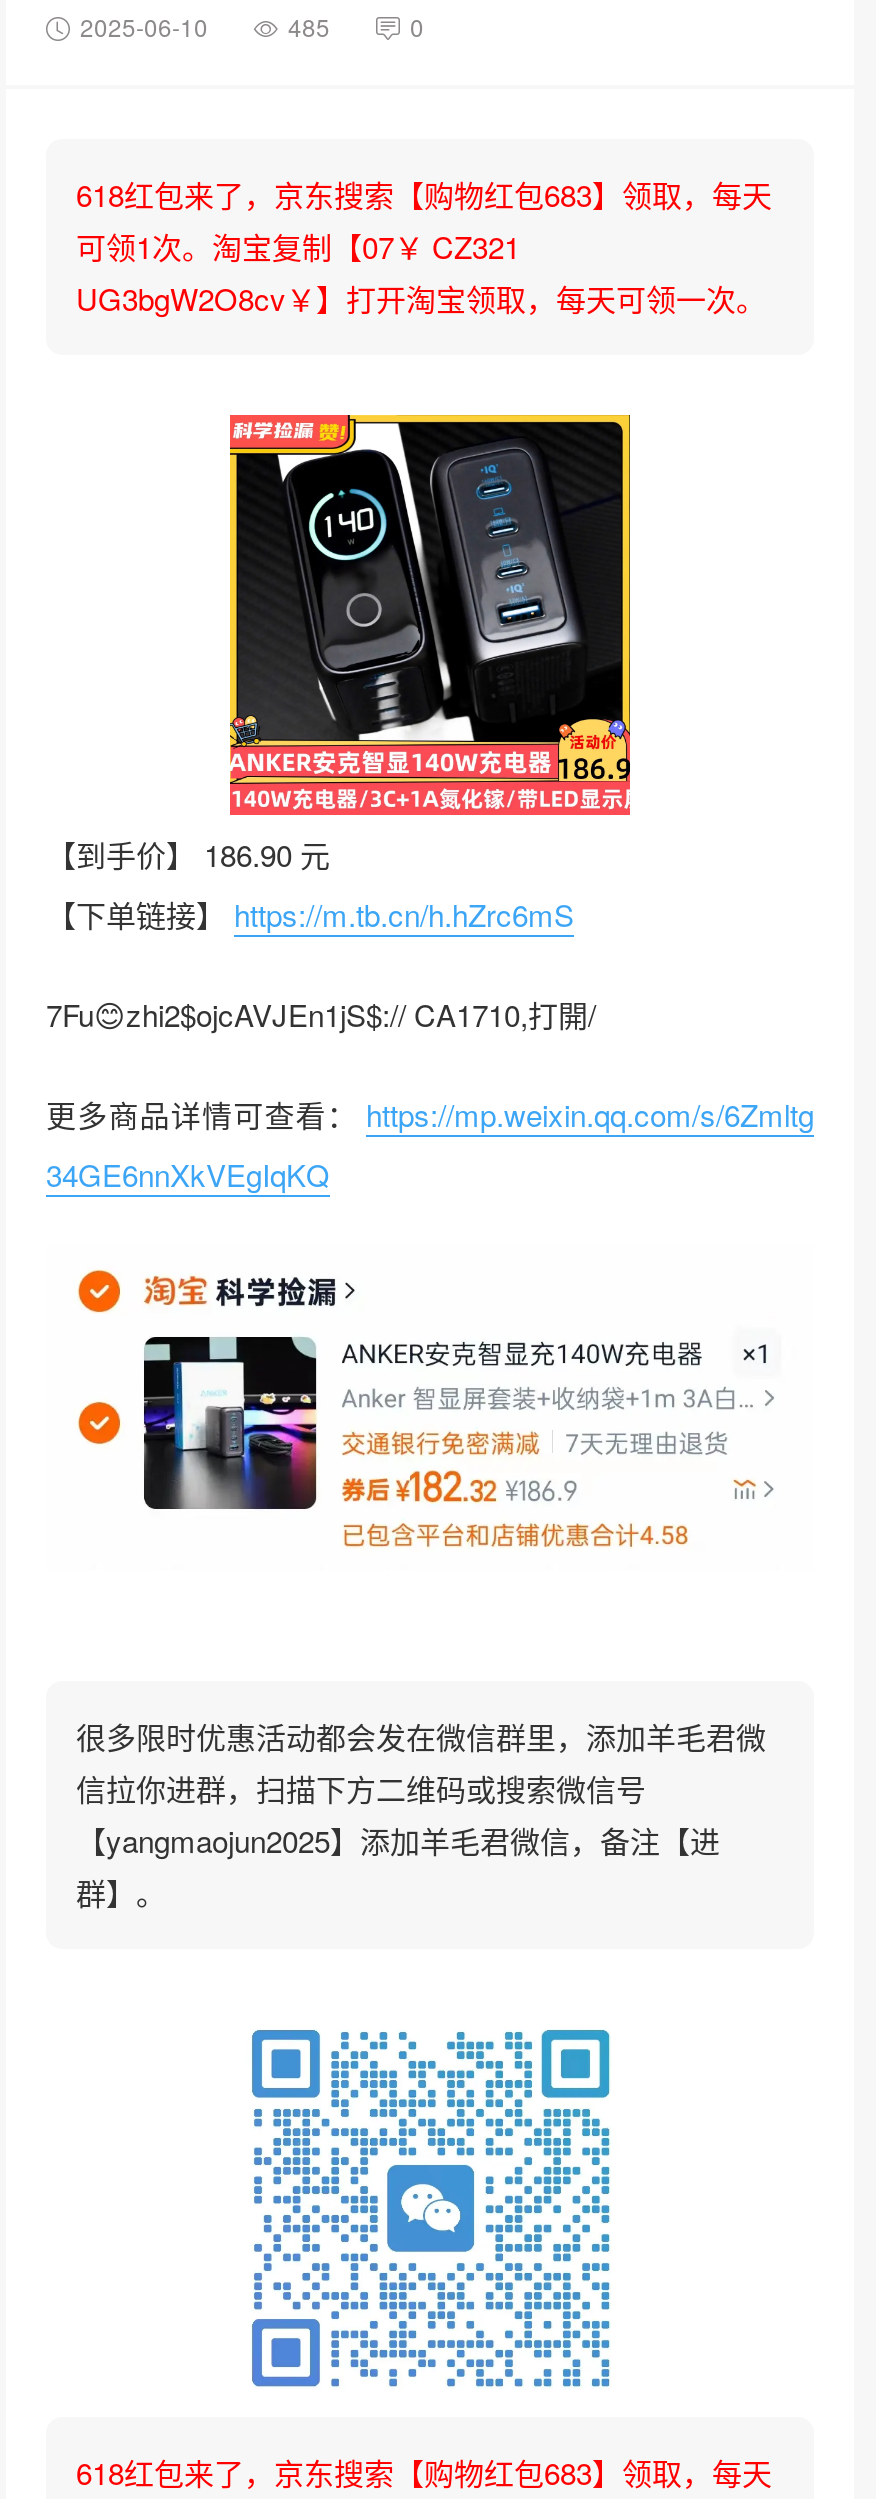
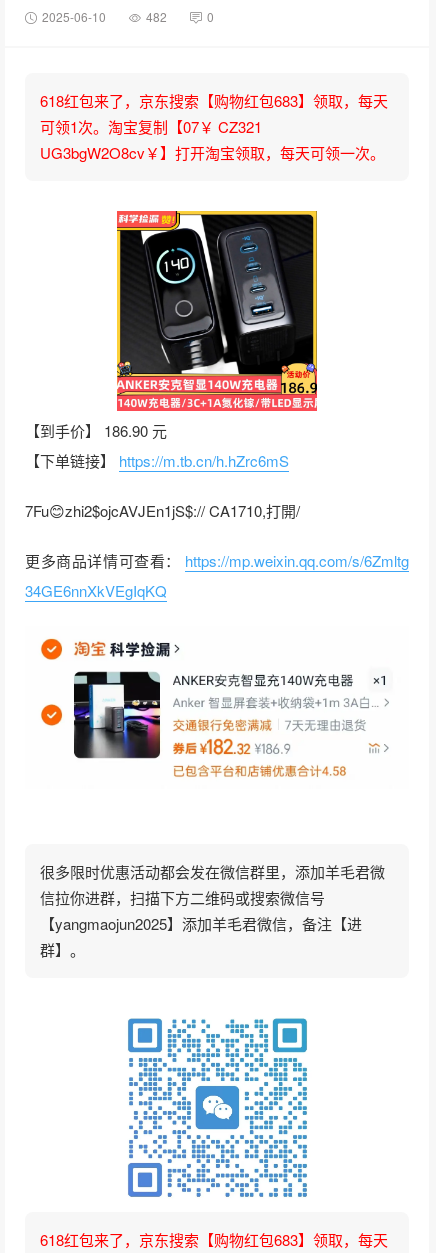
[288,9,330,43] 485 -> [146,8,167,25] 482

